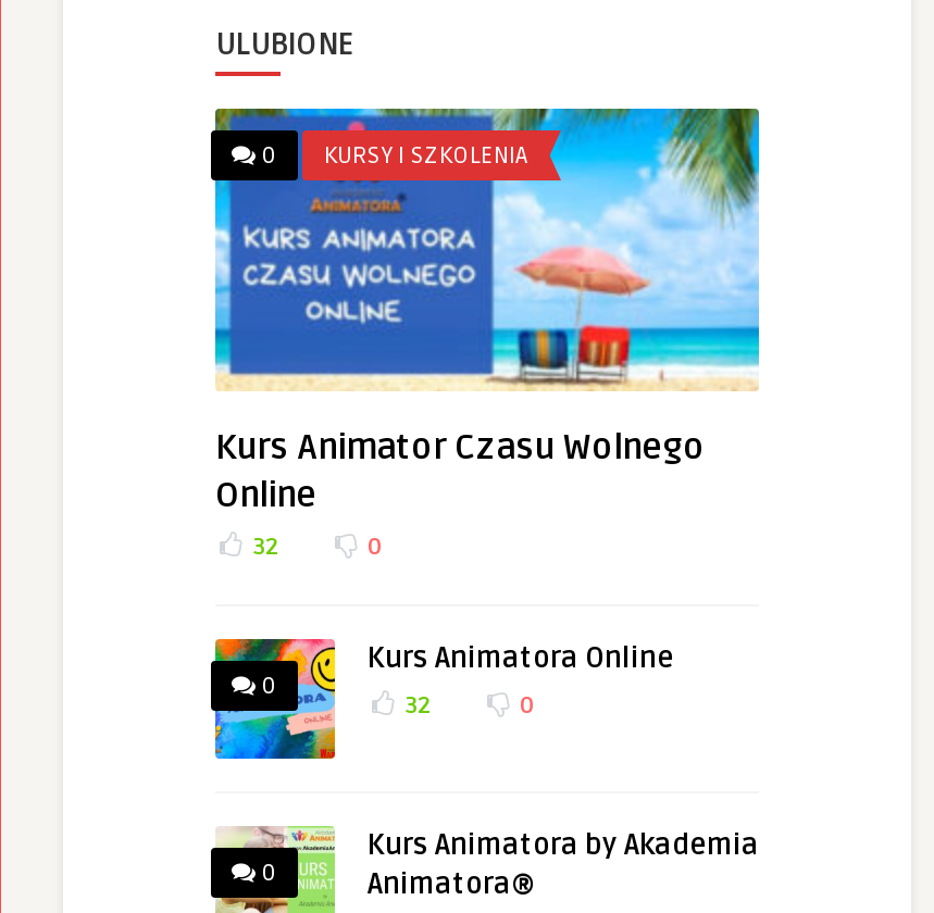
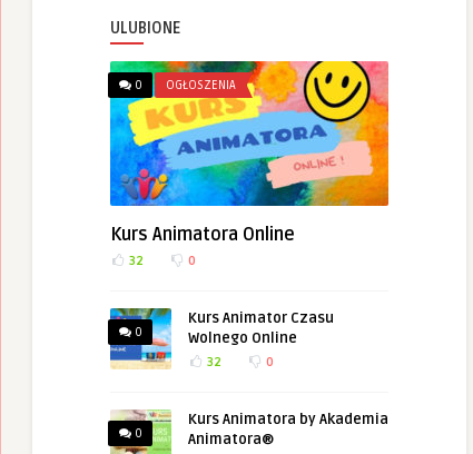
[213,107,761,391] [image] | KURSY I SZKOLENIA -> [109,60,390,206] [image] | OGŁOSZENIA
[215,427,705,518] Kurs Animator Czasu Wolnego | Online -> none
none -> [188,310,334,347] Kurs Animator Czasu | Wolnego Online
[213,637,337,761] [image] -> [109,307,173,369] [image]
moved [368,642,674,676] -> [110,224,295,246]: Kurs Animatora Online

